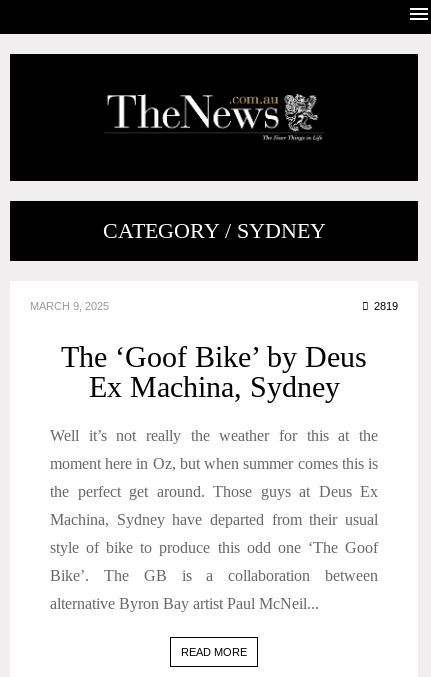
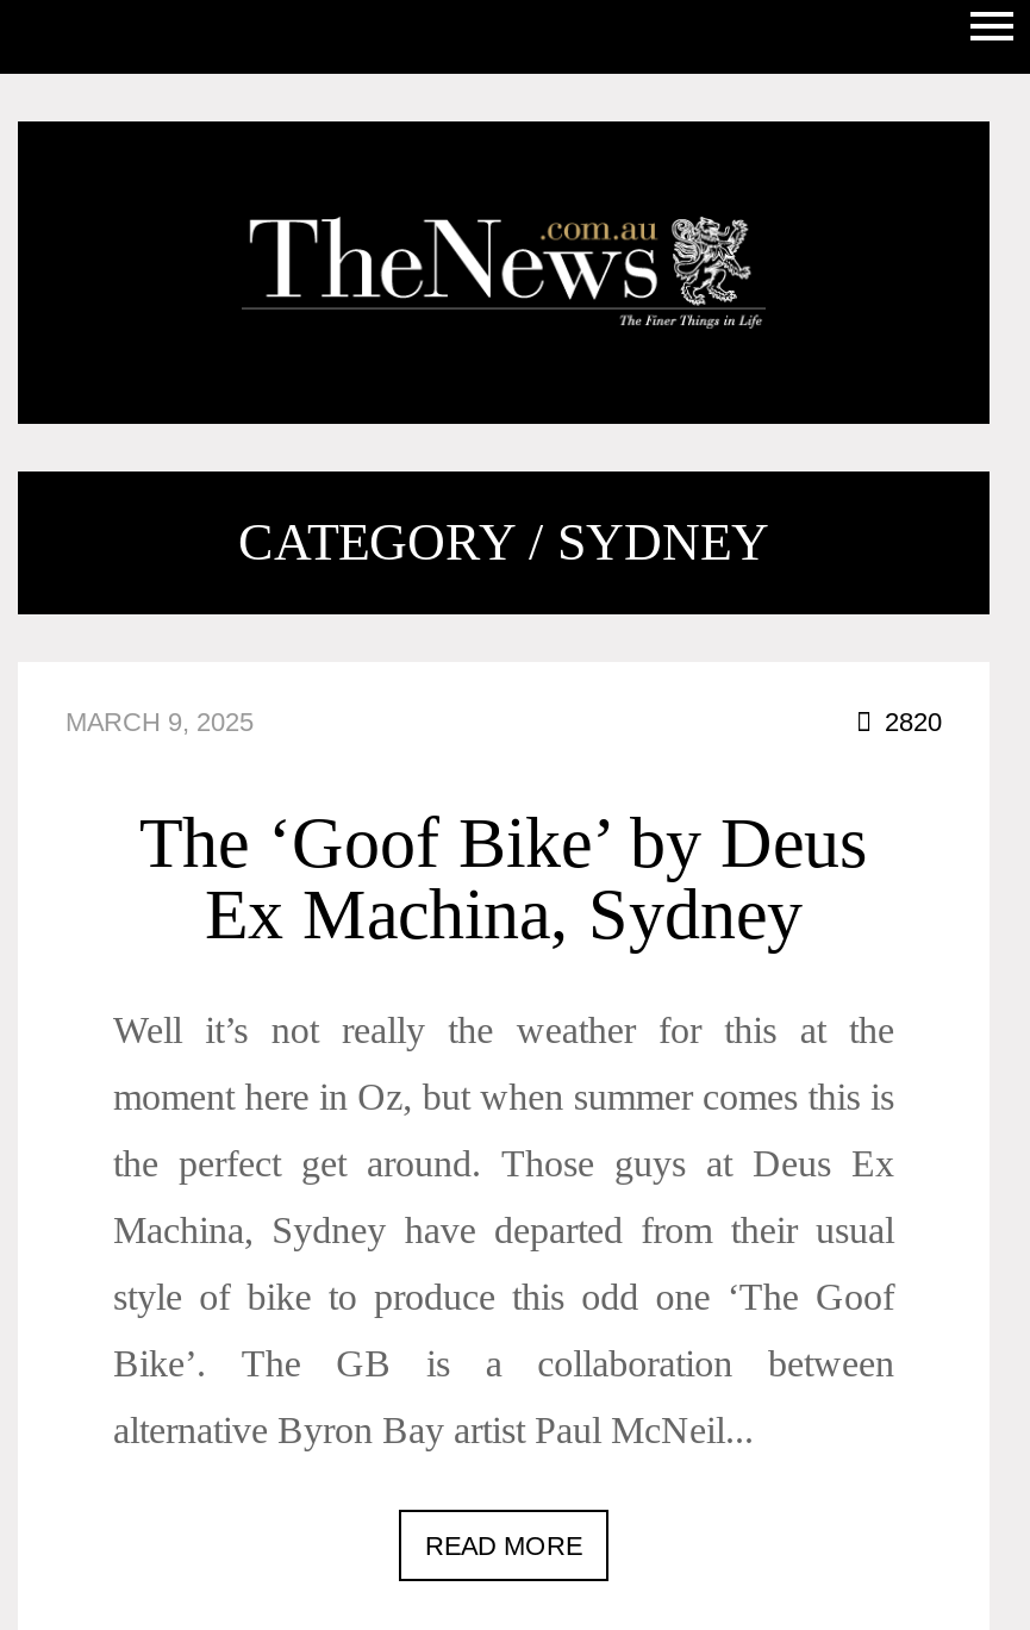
[374,300,398,312] 2819 -> [885,707,942,736] 2820

